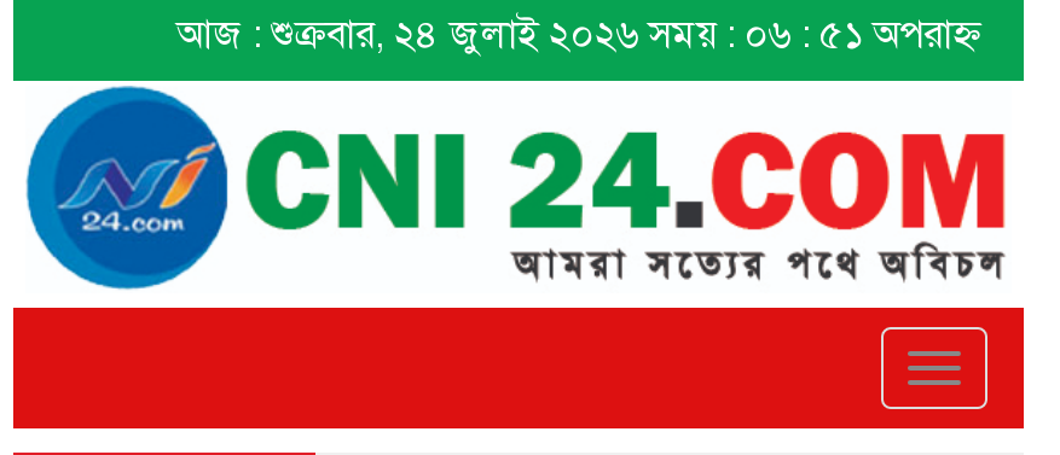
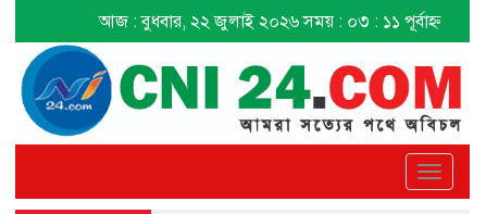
[176,11,981,59] আজ : শুক্রবার, ২৪ জুলাই ২০২৬ সময় : ০৬ : ৫১ অপরাহ্ন -> [98,11,441,33] আজ : বুধবার, ২২ জুলাই ২০২৬ সময় : ০৩ : ১১ পূর্বাহ্ন

